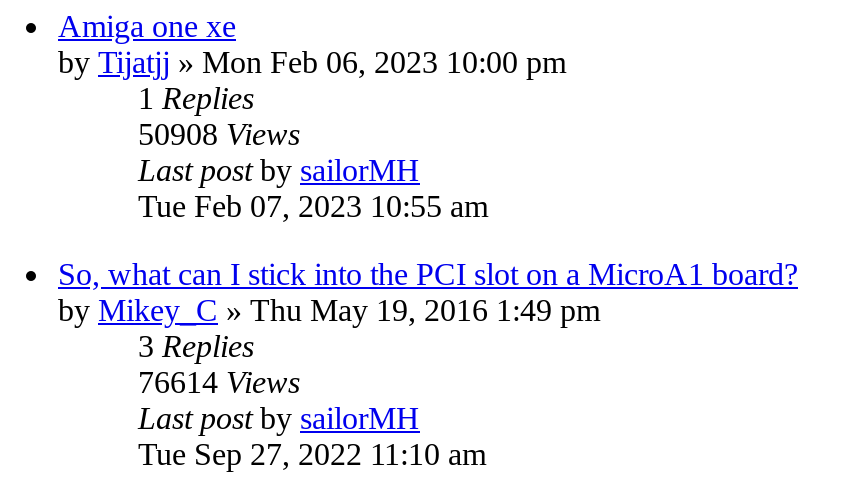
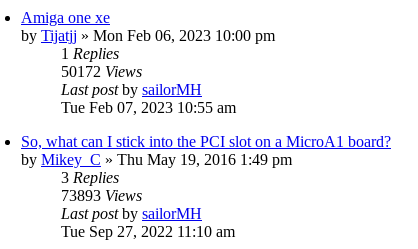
[138,117,300,151] 50908 Views -> [61,63,142,80] 50172 Views
[138,365,300,399] 76614 Views -> [61,187,142,204] 73893 Views

